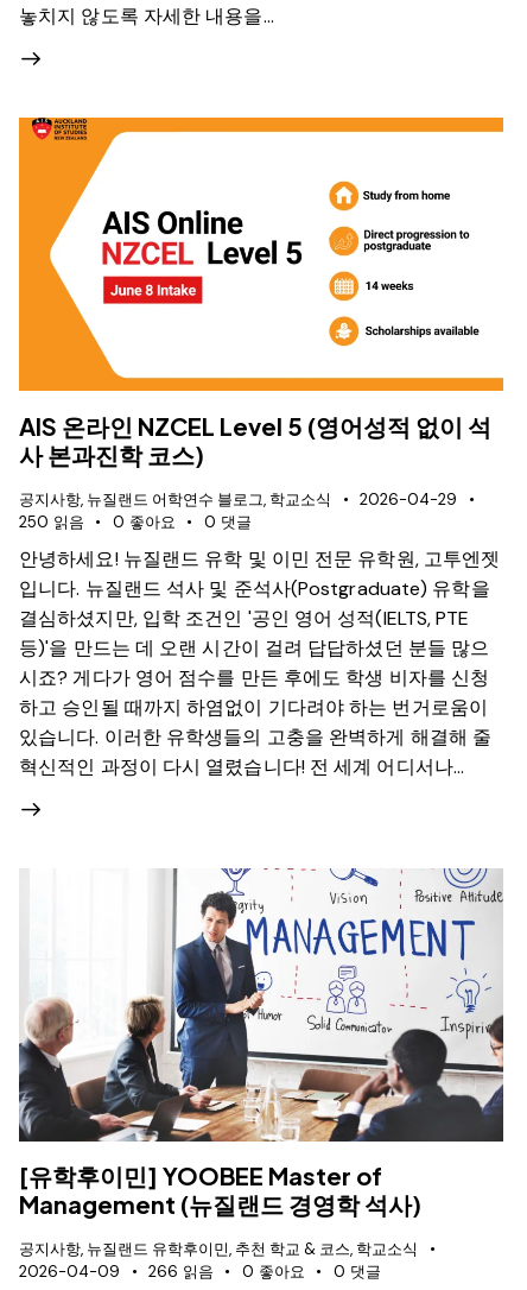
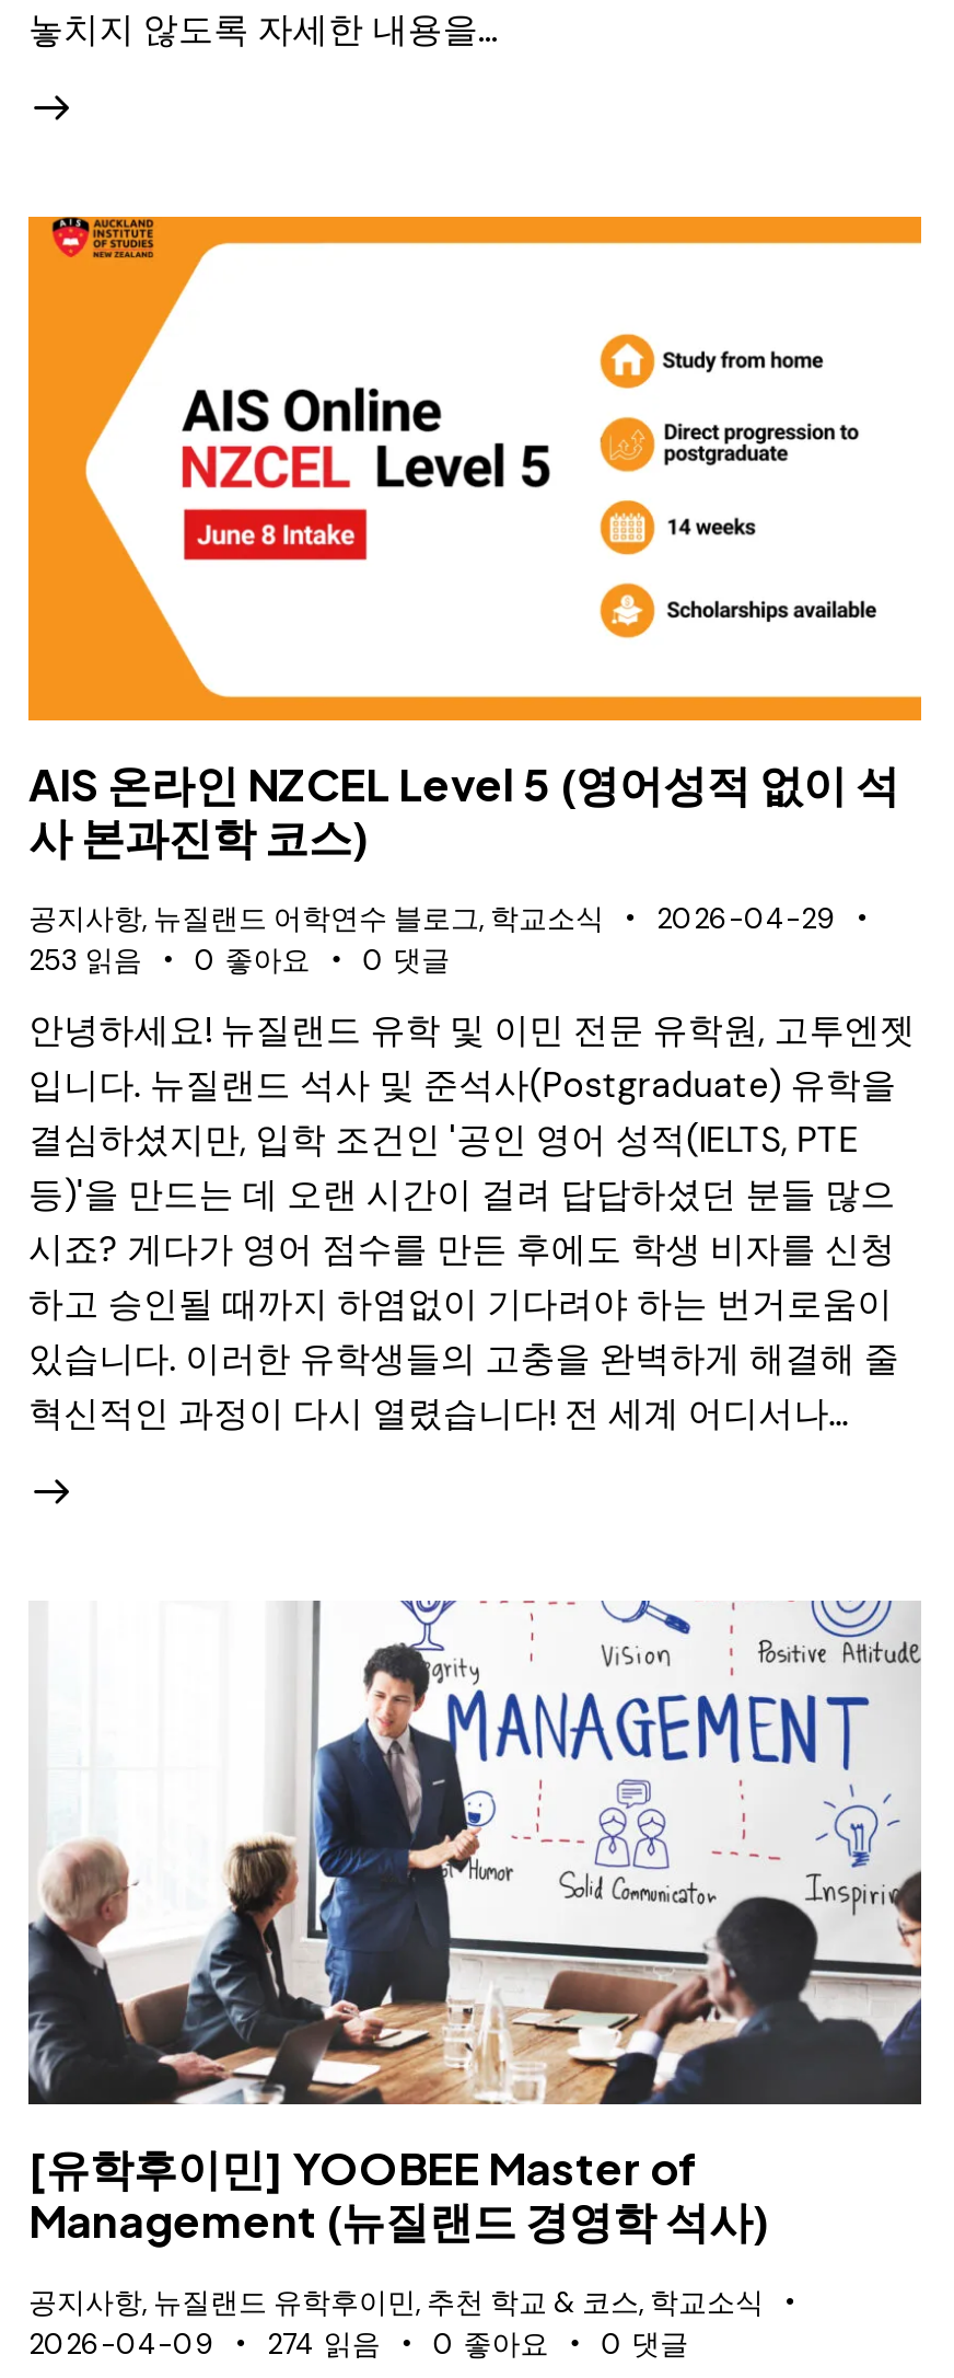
[19,511,251,532] 250 읽음 0 좋아요 0 댓글 -> [28,943,450,980] 253 읽음 0 좋아요 0 댓글
[19,1262,381,1282] 2026-04-09 266 읽음 0 좋아요 0 댓글 -> [28,2326,689,2364] 2026-04-09 274 읽음 0 좋아요 0 댓글

